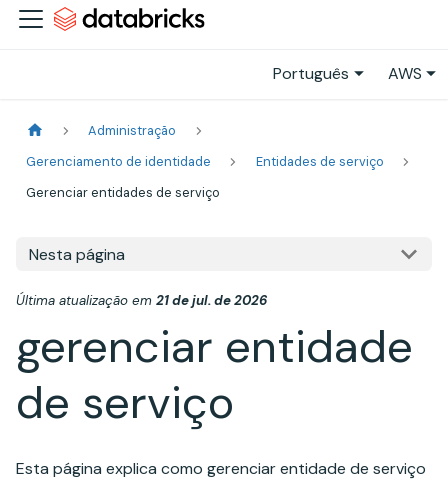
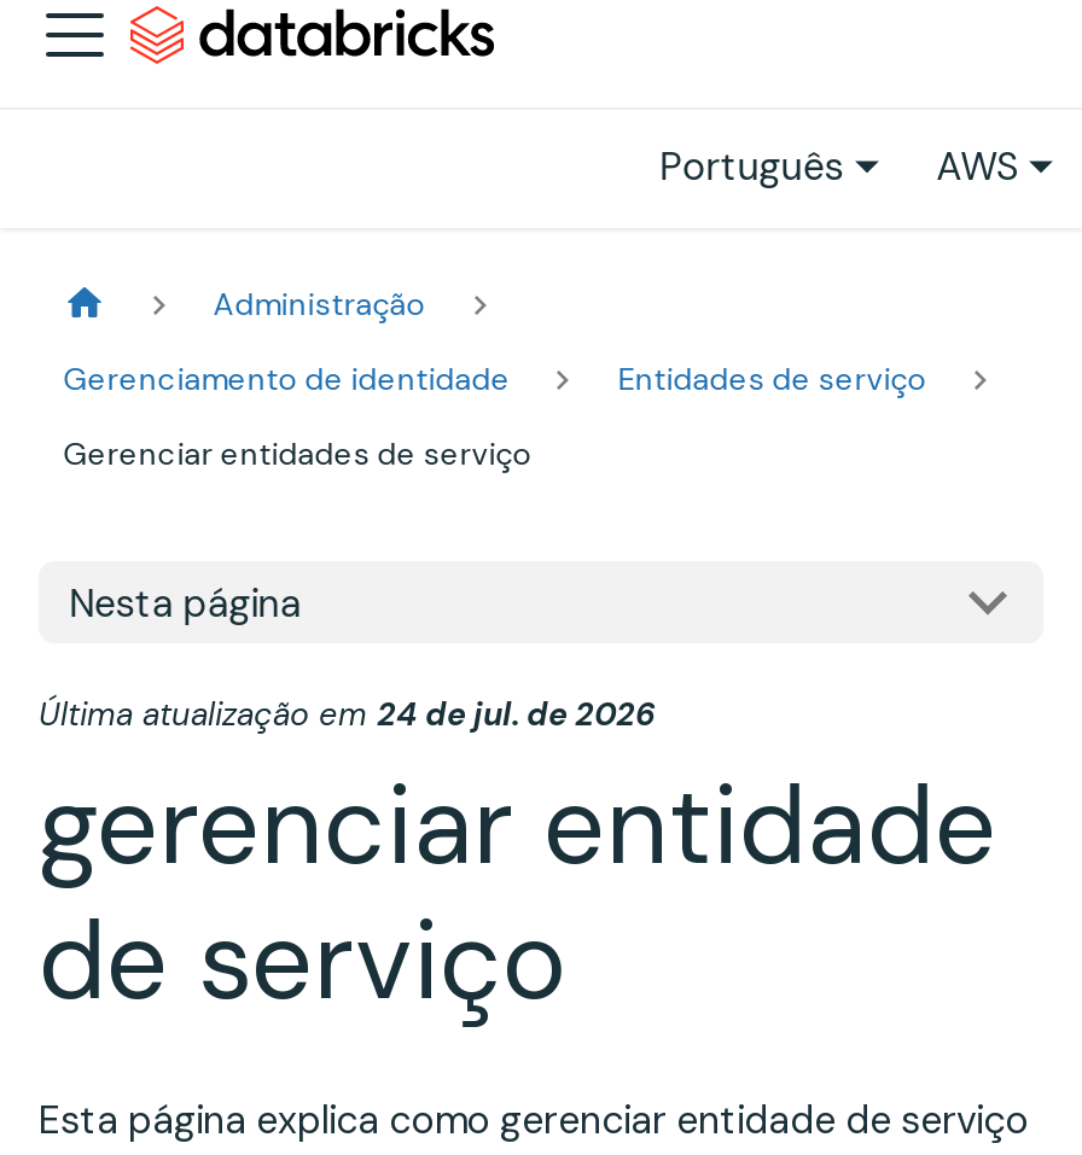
[16,292,267,309] Última atualização em 21 de jul. de 2026 -> [39,694,655,735] Última atualização em 24 de jul. de 2026

